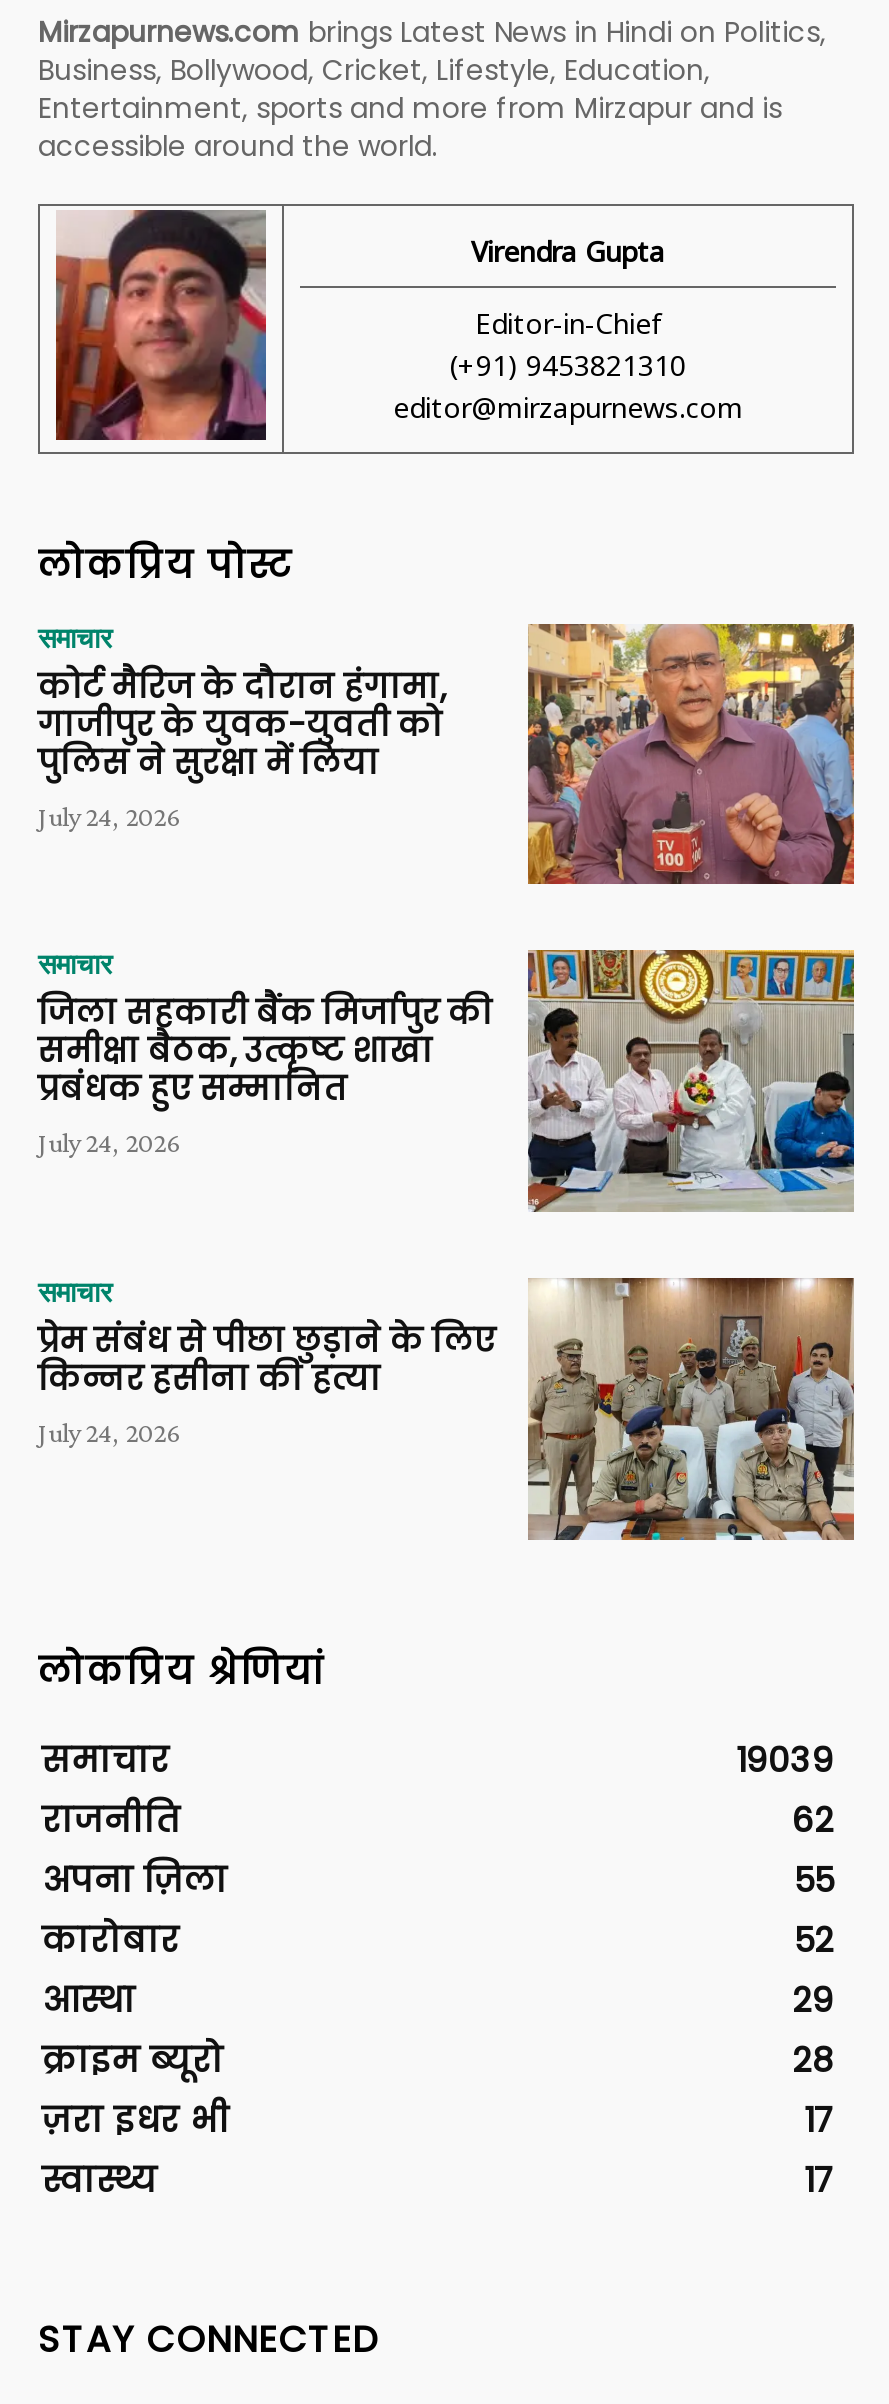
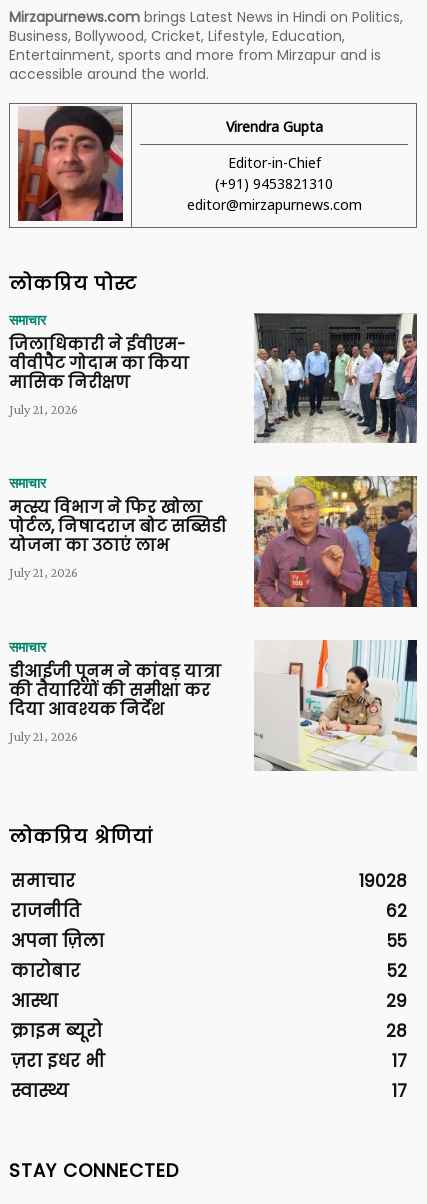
[526,622,856,886] [image] -> [254,312,418,444] [image]
[38,664,446,832] कोर्ट मैरिज के दौरान हंगामा, | गाजीपुर के युवक-युवती को | पुलिस ने सुरक्षा में लिया | July 24, 2026 -> [9,333,189,417] जिलाधिकारी ने ईवीएम- | वीवीपैट गोदाम का किया | मासिक निरीक्षण | July 21, 2026
[38,948,856,1212] [image] | जिला सहकारी बैंक मिर्जापुर की | समीक्षा बैठक, उत्कृष्ट शाखा | प्रबंधक हुए सम्मानित | July 24, 2026 -> [9,475,418,608] [image] | मत्स्य विभाग ने फिर खोला | पोर्टल, निषादराज बोट सब्सिडी | योजना का उठाएं लाभ | July 21, 2026
[38,1276,856,1542] [image] | प्रेम संबंध से पीछा छुड़ाने के लिए | किन्नर हसीना की हत्या | July 24, 2026 -> [9,639,418,772] [image] | डीआईजी पूनम ने कांवड़ यात्रा | की तैयारियों की समीक्षा कर | दिया आवश्यक निर्देश | July 21, 2026
[736,1735,834,1783] 19039 -> [359,869,407,893] 19028

